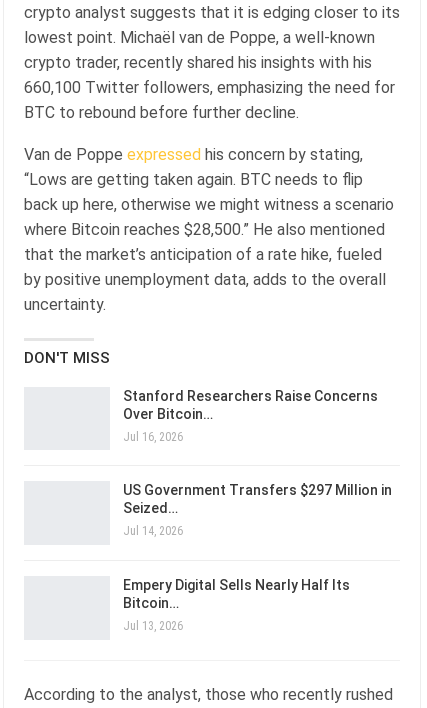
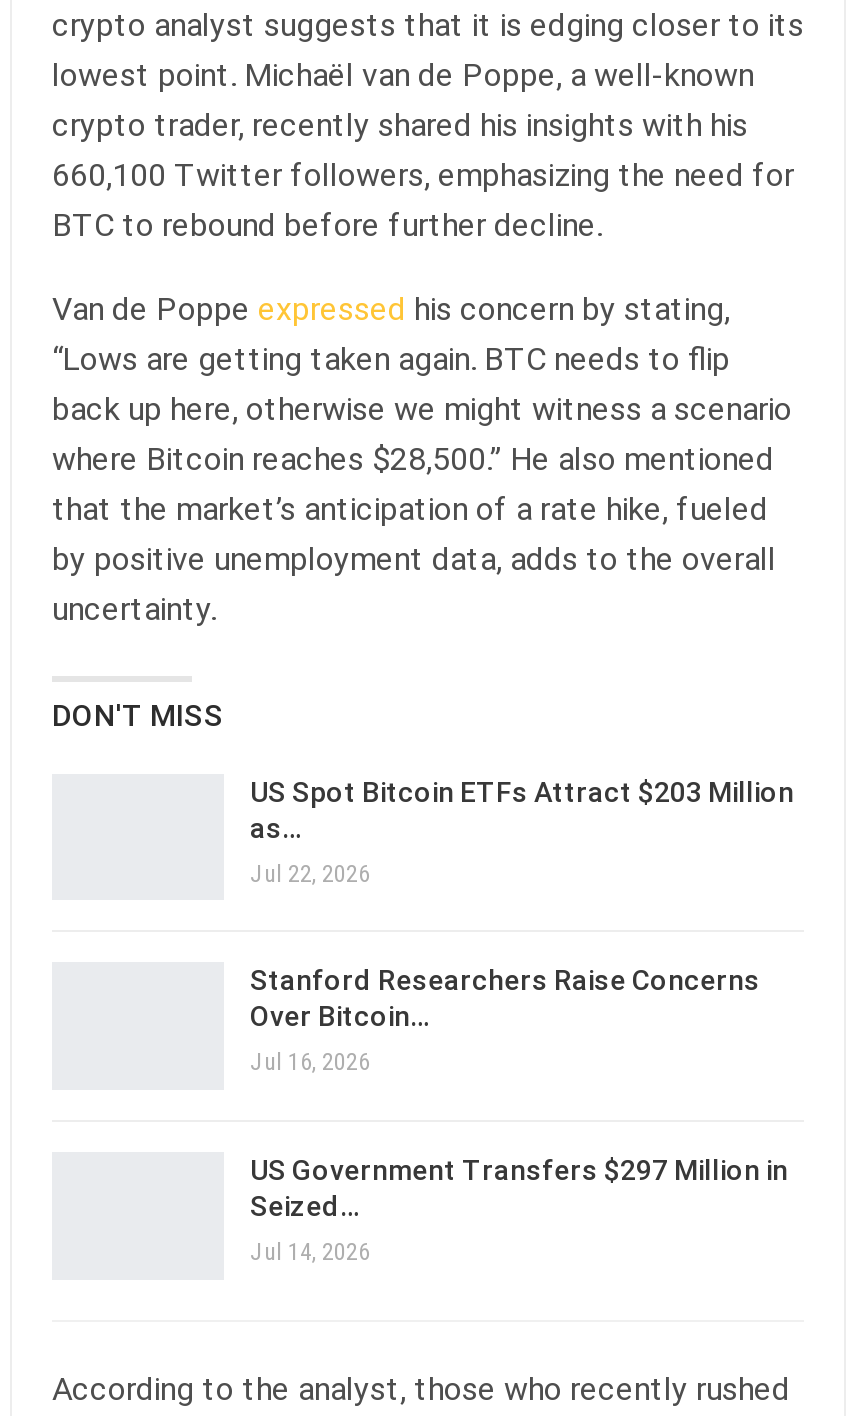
none -> [250,776,794,888] US Spot Bitcoin ETFs Attract $203 Million | as… | Jul 22, 2026
moved [123,388,392,538] -> [250,965,788,1266]: Stanford Researchers Raise Concerns | Over Bitcoin… | Jul 16, 2026 | US Government Transfers $297 Million in | Seized… | Jul 14, 2026
[123,577,350,633] Empery Digital Sells Nearly Half Its | Bitcoin… | Jul 13, 2026 -> none

